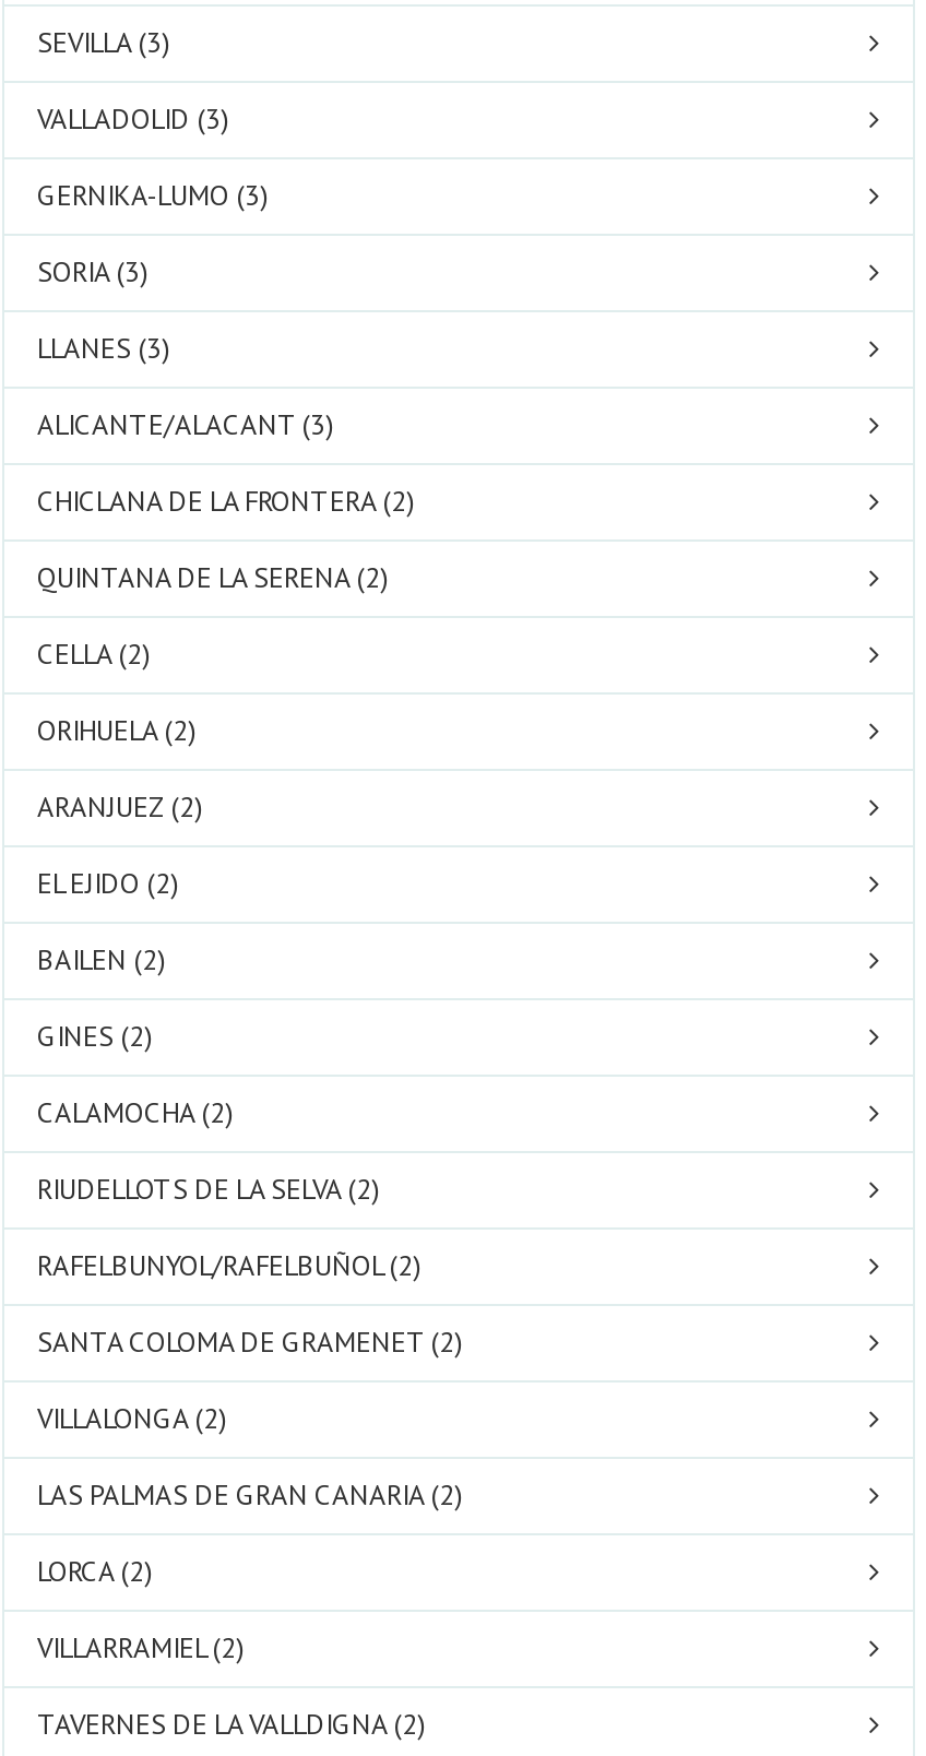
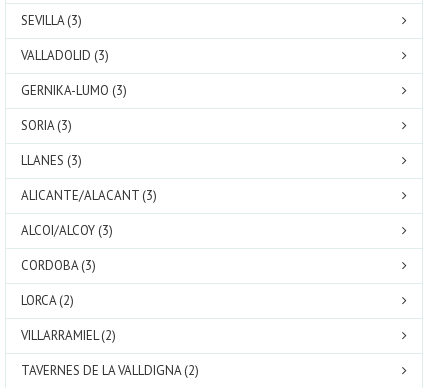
[37,483,463,1514] CHICLANA DE LA FRONTERA (2) | QUINTANA DE LA SERENA (2) | CELLA (2) | ORIHUELA (2) | ARANJUEZ (2) | EL EJIDO (2) | BAILEN (2) | GINES (2) | CALAMOCHA (2) | RIUDELLOTS DE LA SELVA (2) | RAFELBUNYOL/RAFELBUÑOL (2) | SANTA COLOMA DE GRAMENET (2) | VILLALONGA (2) | LAS PALMAS DE GRAN CANARIA (2) -> [21,222,113,274] ALCOI/ALCOY (3) | CORDOBA (3)

